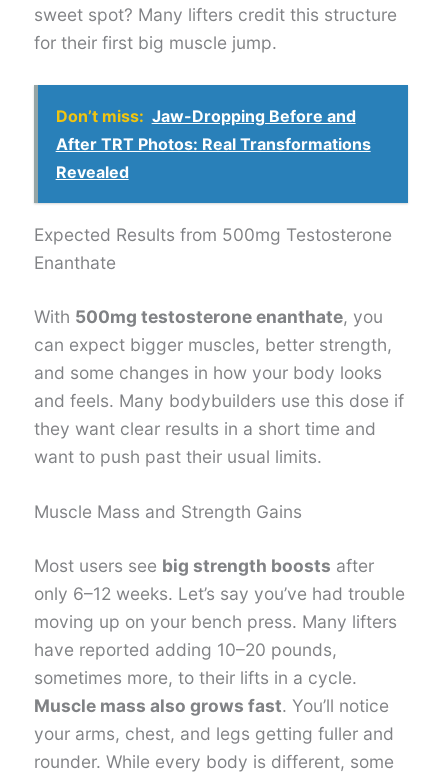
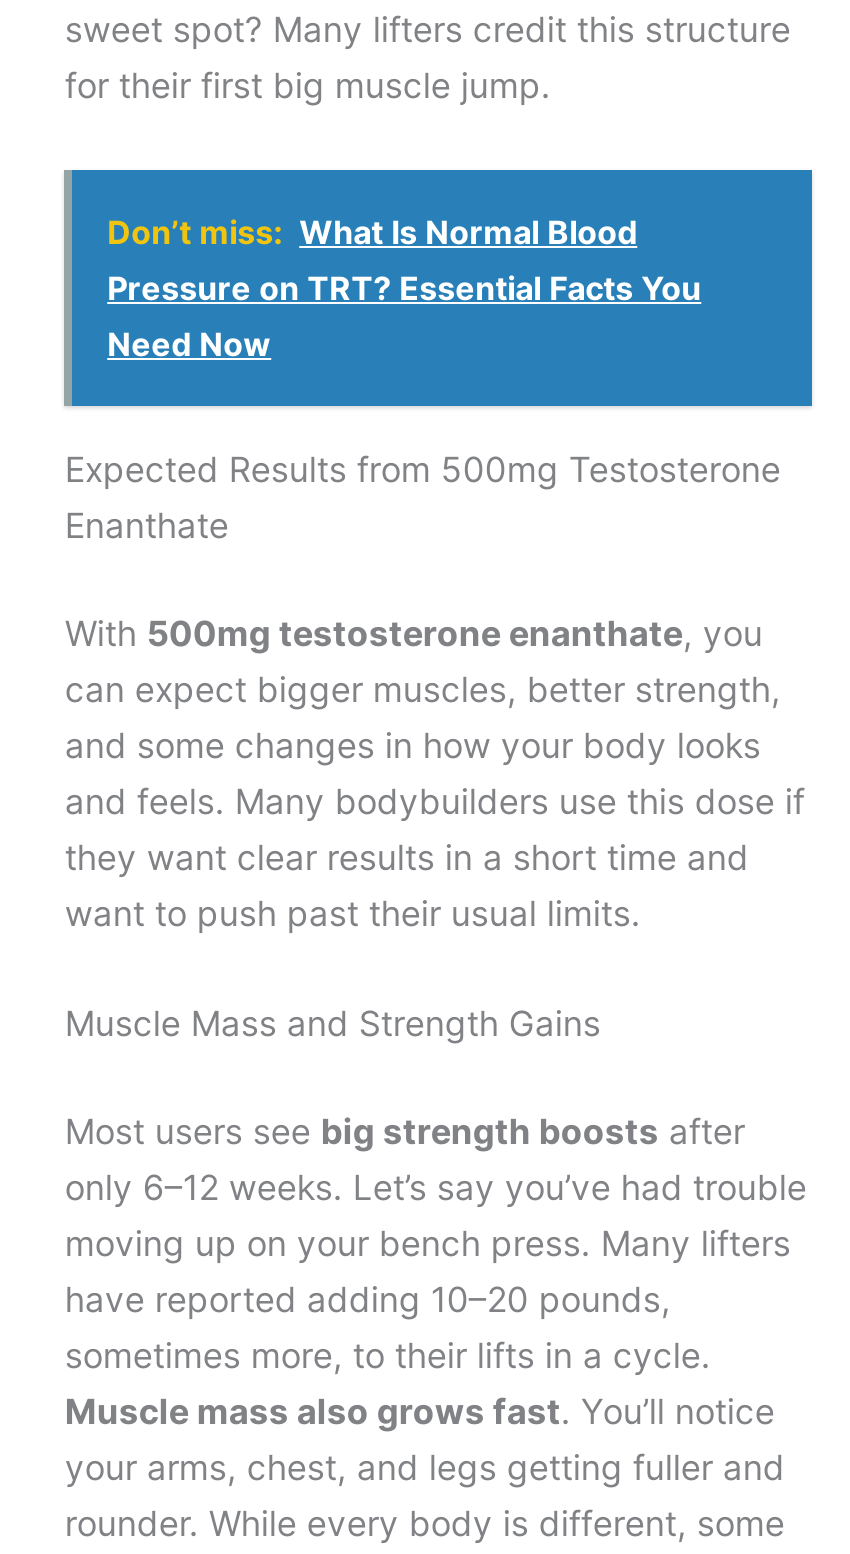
[56,106,371,182] Don’t miss: Jaw-Dropping Before and | After TRT Photos: Real Transformations | Revealed -> [107,212,701,364] Don’t miss: What Is Normal Blood | Pressure on TRT? Essential Facts You | Need Now

